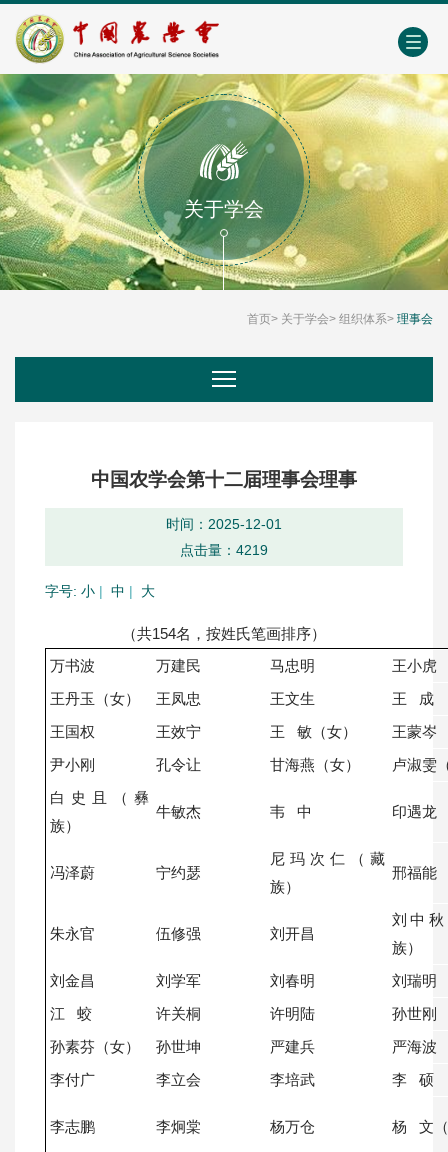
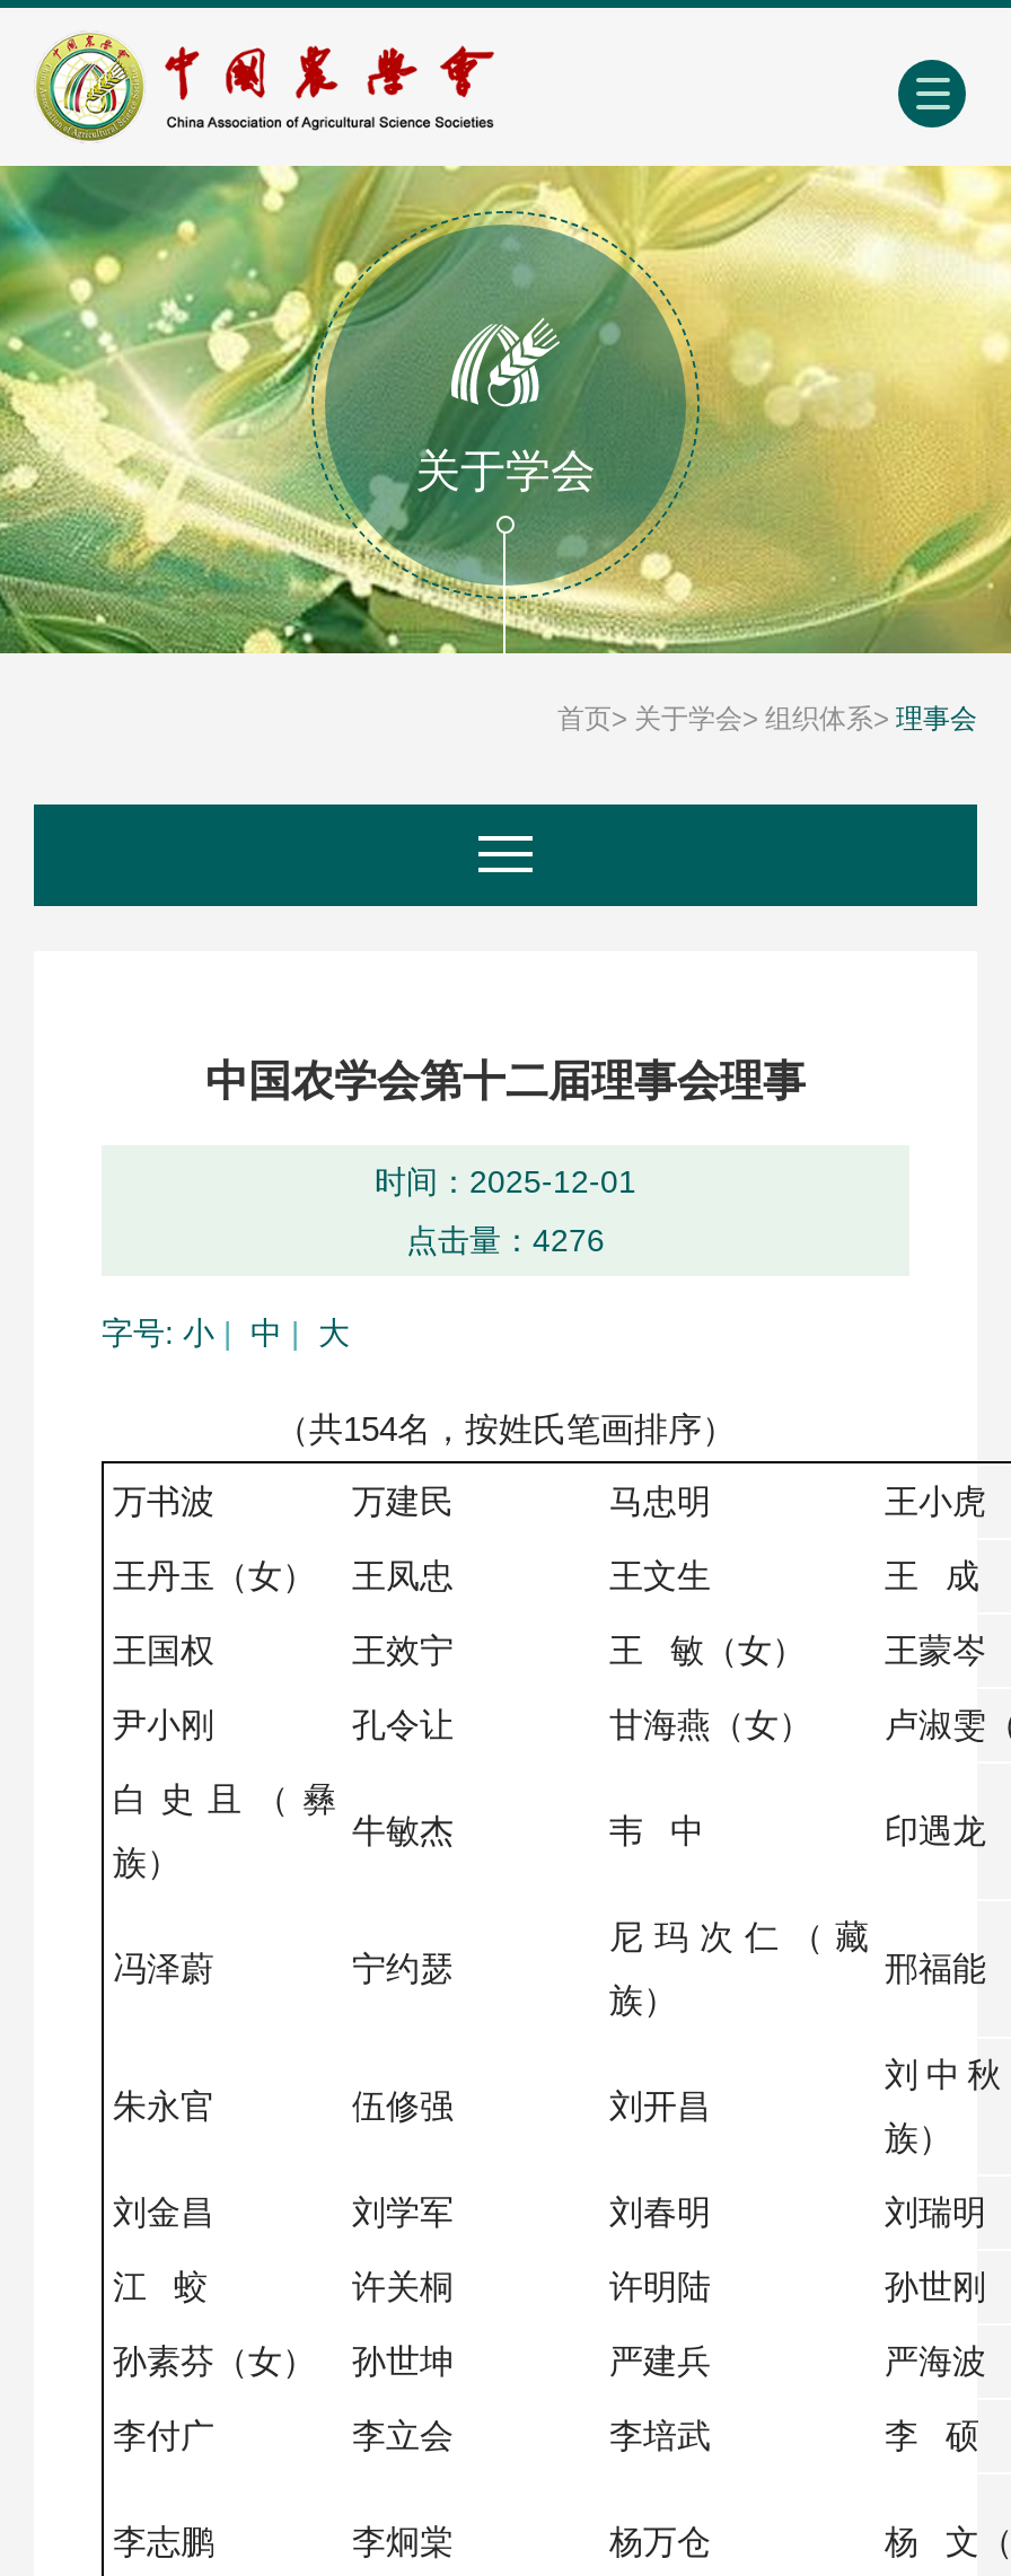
[180,542,268,558] 点击量：4219 -> [406,1222,605,1258] 点击量：4276

